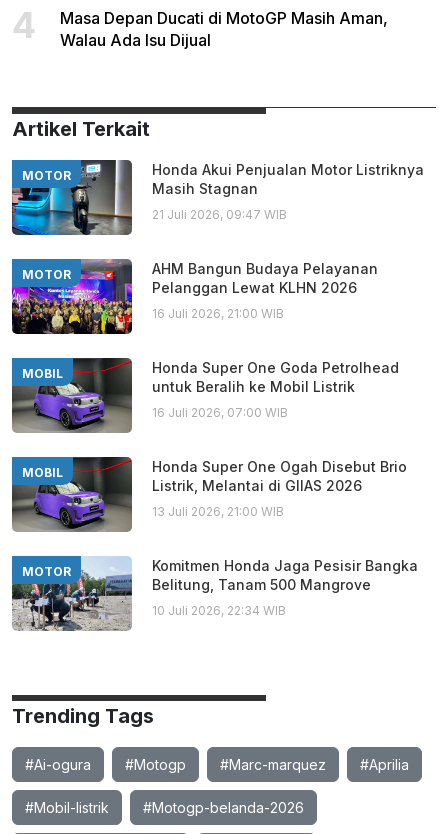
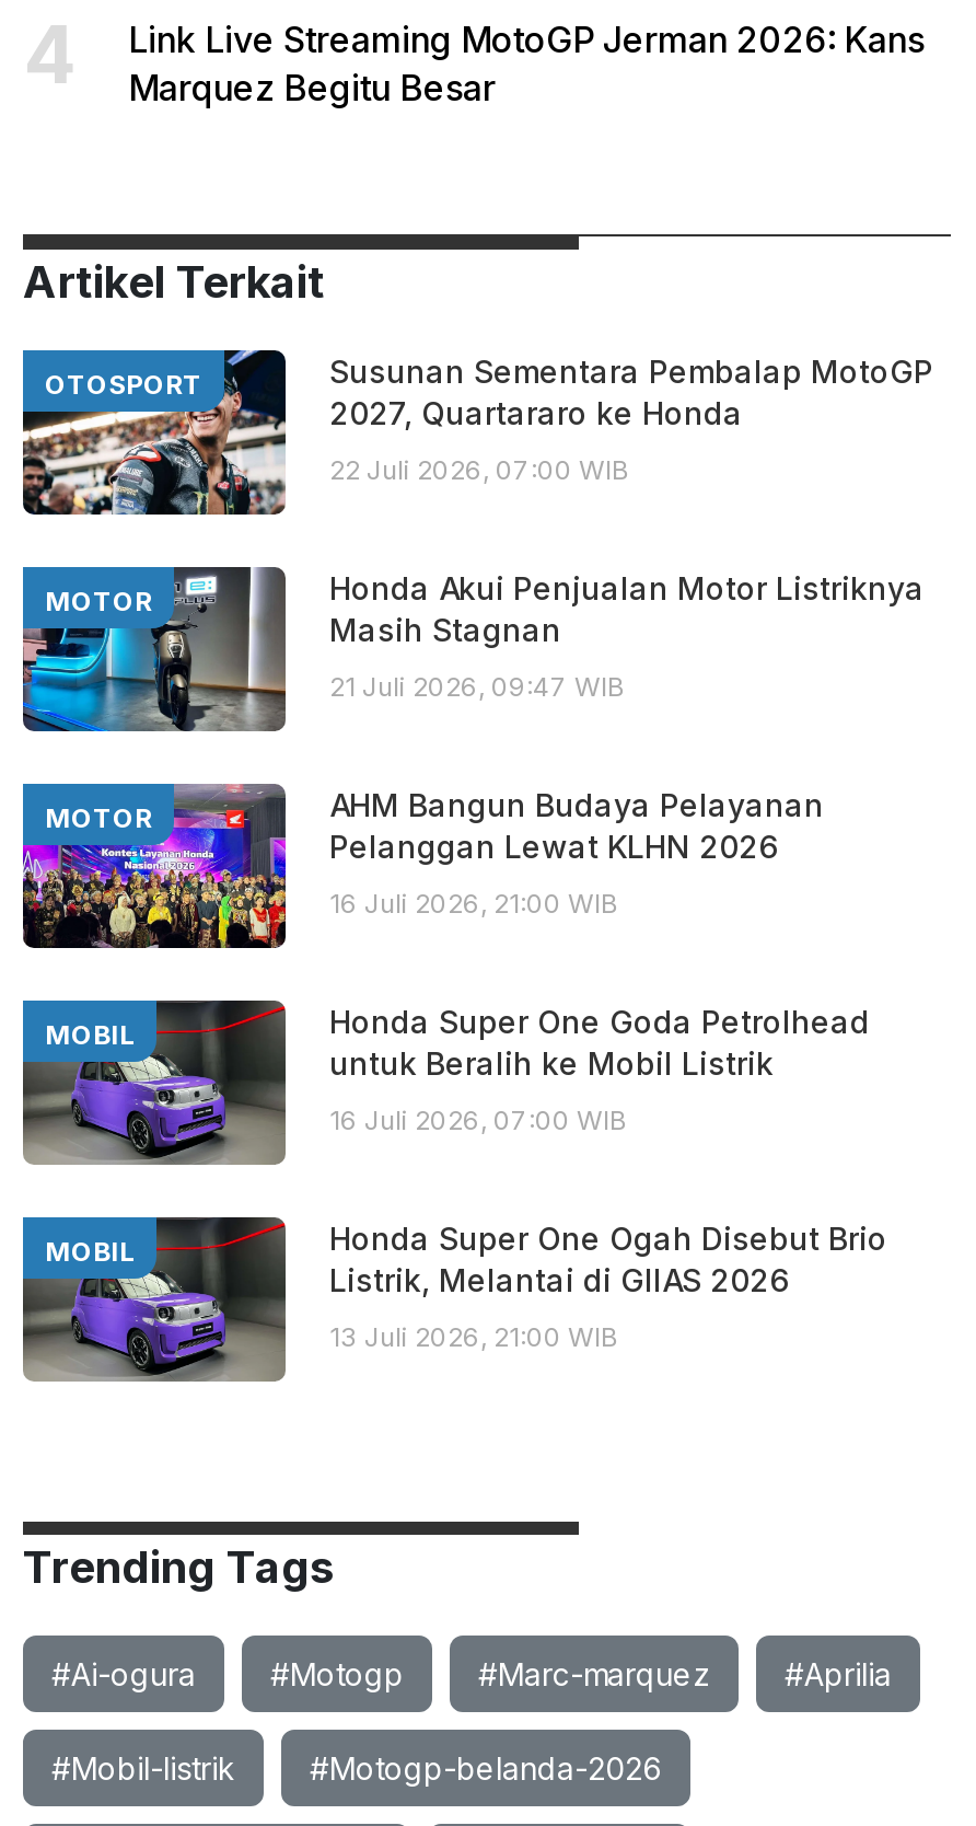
[60,8,388,50] Masa Depan Ducati di MotoGP Masih Aman, | Walau Ada Isu Dijual -> [128,19,925,111] Link Live Streaming MotoGP Jerman 2026: Kans | Marquez Begitu Besar
none -> [23,348,933,517] [image] | OTOSPORT | Susunan Sementara Pembalap MotoGP | 2027, Quartararo ke Honda | 22 Juli 2026, 07:00 WIB
moved [10,159,424,519] -> [19,565,925,1354]: [image] | MOTOR | Honda Akui Penjualan Motor Listriknya | ... | Listrik, Melantai di GIIAS 2026 | 13 Juli 2026, 21:00 WIB
[12,555,418,631] [image] | MOTOR | Komitmen Honda Jaga Pesisir Bangka | Belitung, Tanam 500 Mangrove | 10 Juli 2026, 22:34 WIB -> none

